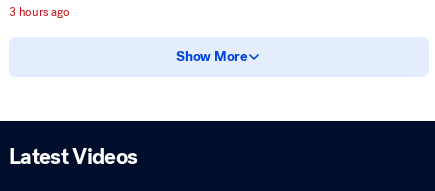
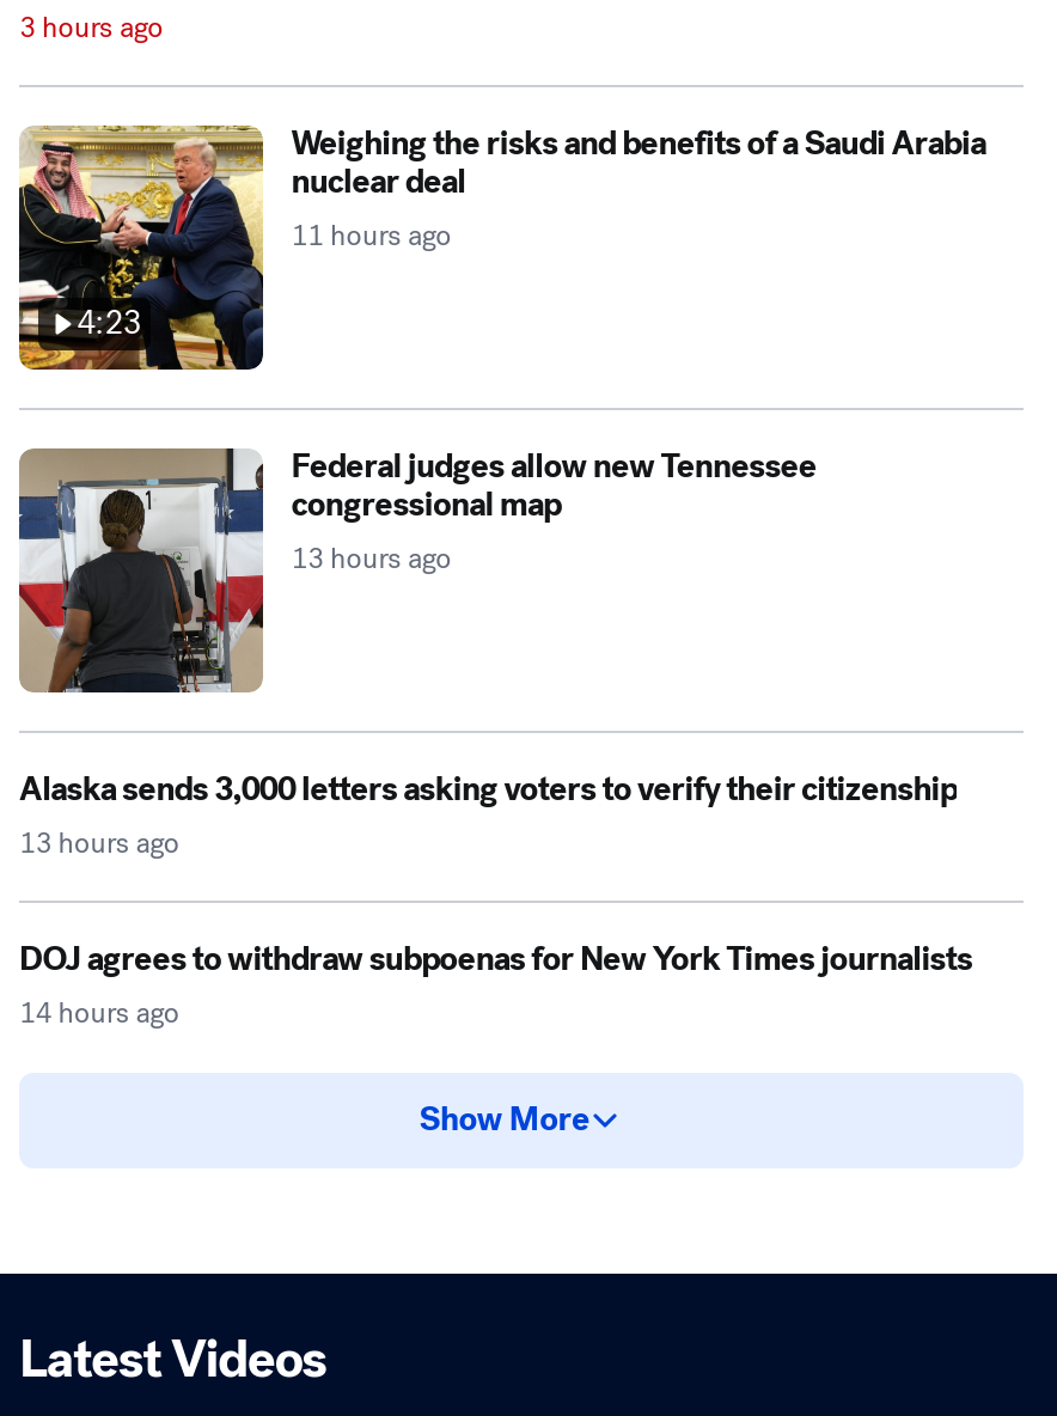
none -> [17,122,265,373] [image] | 4:23
none -> [17,444,817,696] [image] | Federal judges allow new Tennessee | congressional map | 13 hours ago
none -> [19,766,972,1031] Alaska sends 3,000 letters asking voters to verify their citizenship | 13 hours ago | DOJ agrees to withdraw subpoenas for New York Times journalists | 14 hours ago
none -> [291,122,986,255] Weighing the risks and benefits of a Saudi Arabia | nuclear deal | 11 hours ago

